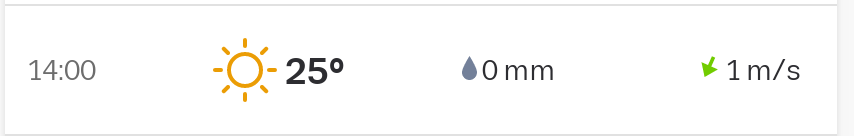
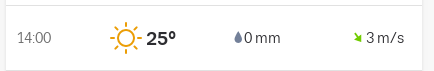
[724,53,800,85] 1 m/s -> [366,29,404,45] 3 m/s

